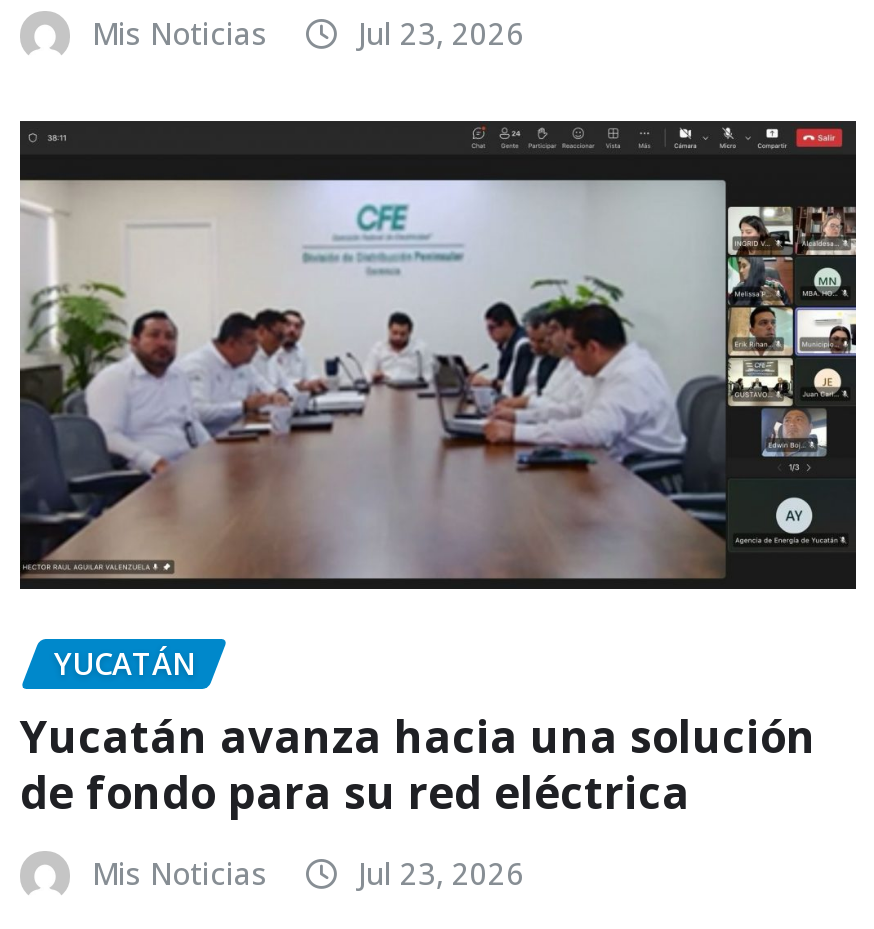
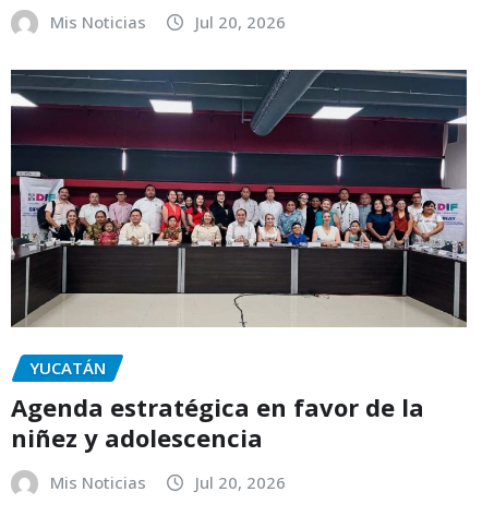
[358,12,524,52] Jul 23, 2026 -> [195,11,286,33] Jul 20, 2026
[18,119,858,589] [image] -> [10,70,467,327] [image]
[20,705,816,821] Yucatán avanza hacia una solución | de fondo para su red eléctrica -> [11,391,424,454] Agenda estratégica en favor de la | niñez y adolescencia
[358,853,524,893] Jul 23, 2026 -> [195,471,286,493] Jul 20, 2026

